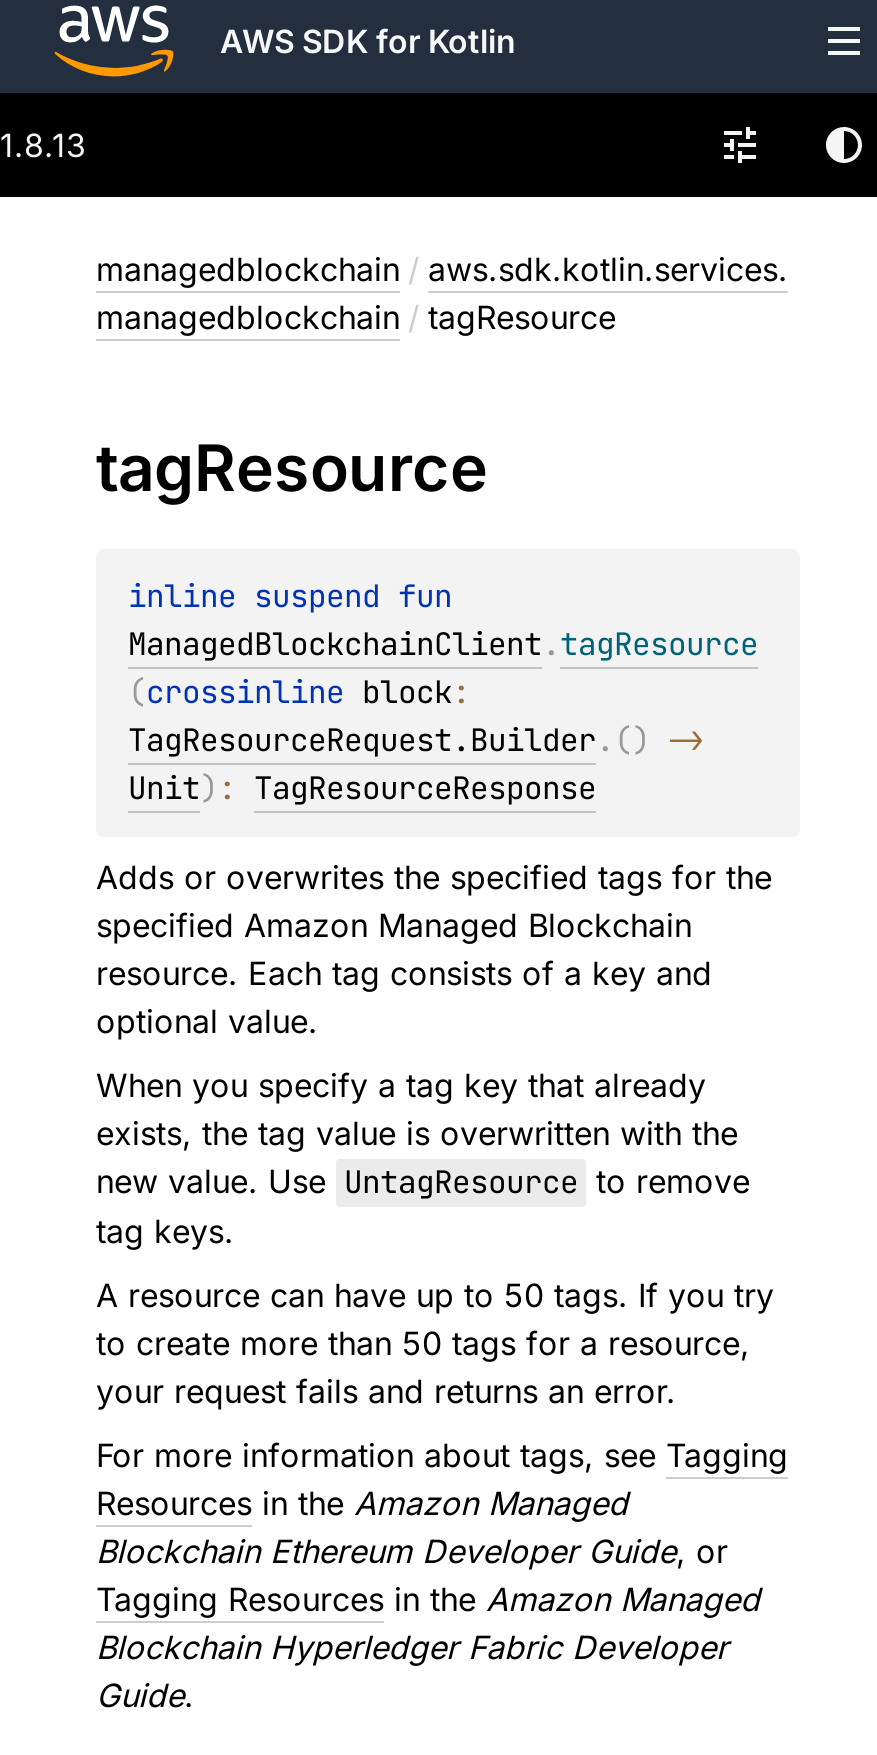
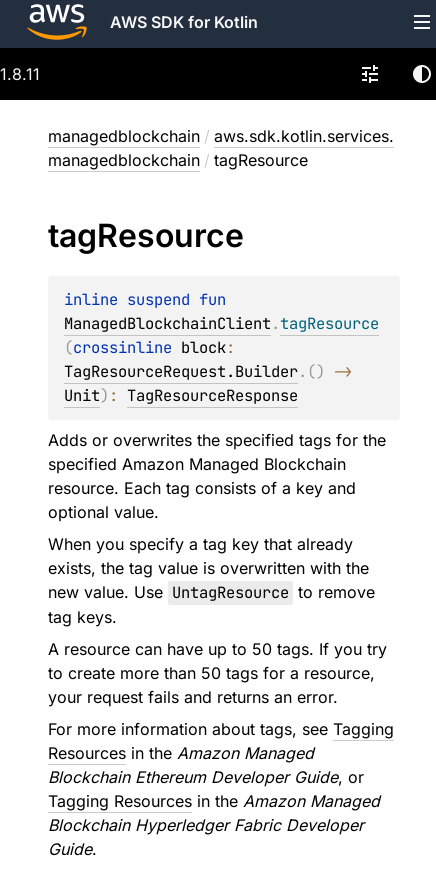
[0,125,86,165] 1.8.13 -> [0,64,40,84] 1.8.11

